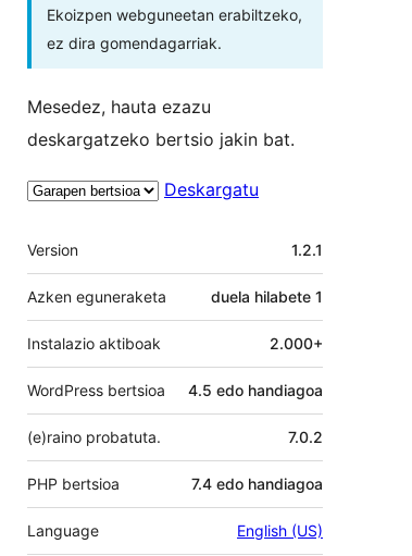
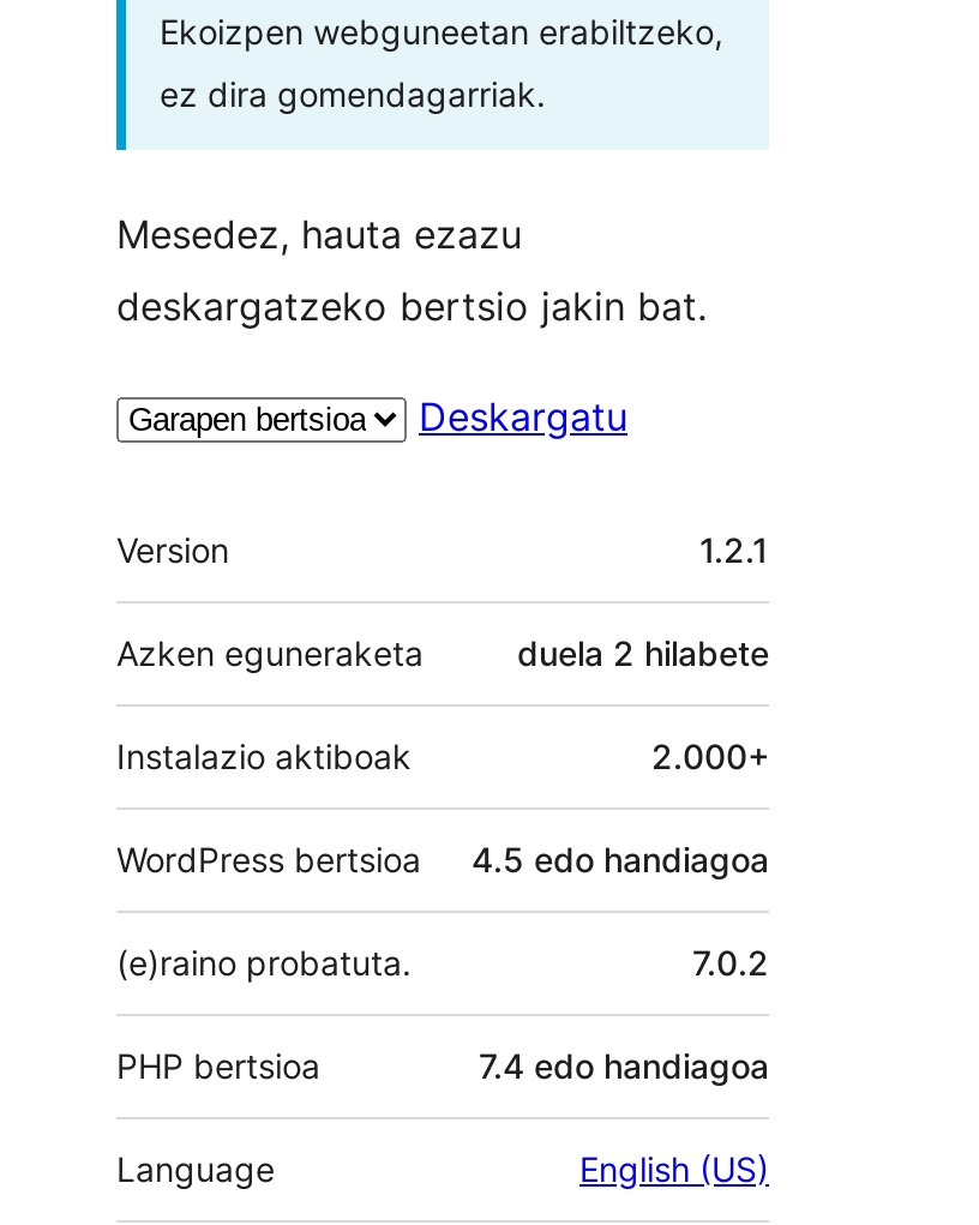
[211,287,323,305] duela hilabete 1 -> [517,632,769,672] duela 2 hilabete

